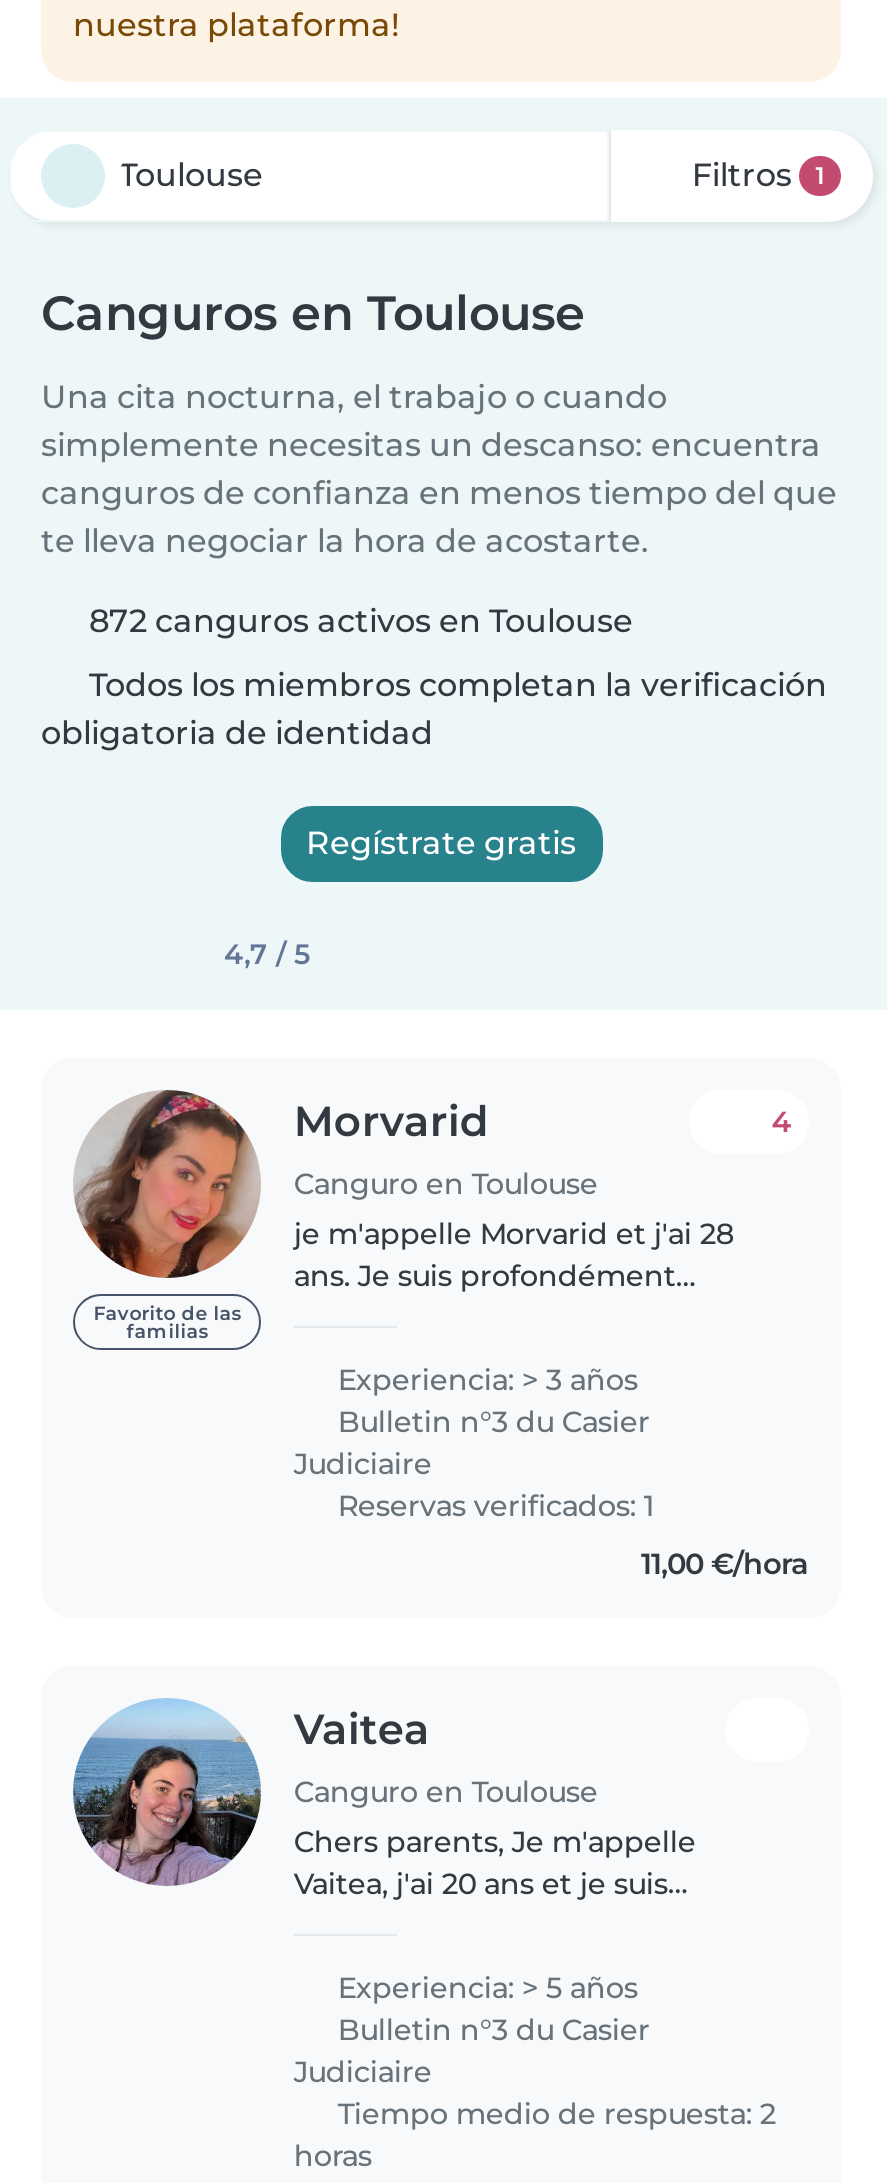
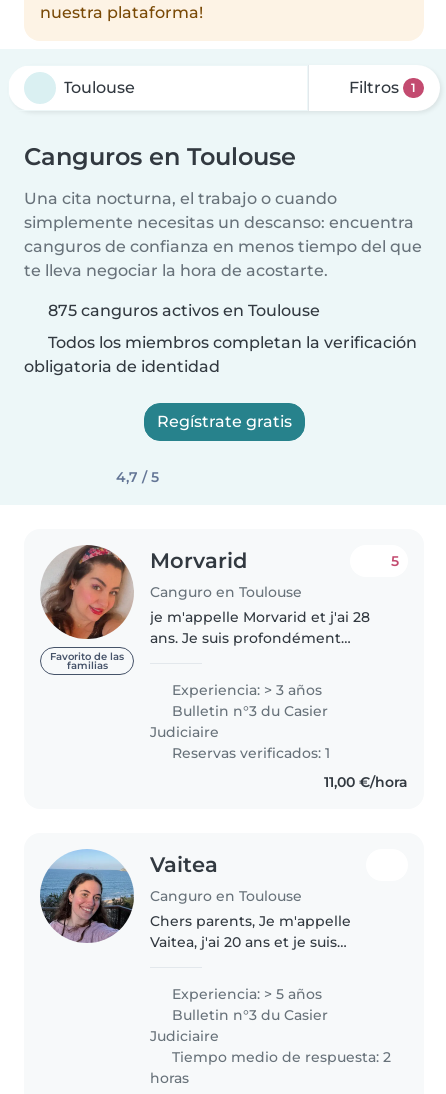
[89,602,633,640] 872 canguros activos en Toulouse -> [48,301,320,320] 875 canguros activos en Toulouse
[771,1104,791,1140] 4 -> [391,552,399,570] 5

